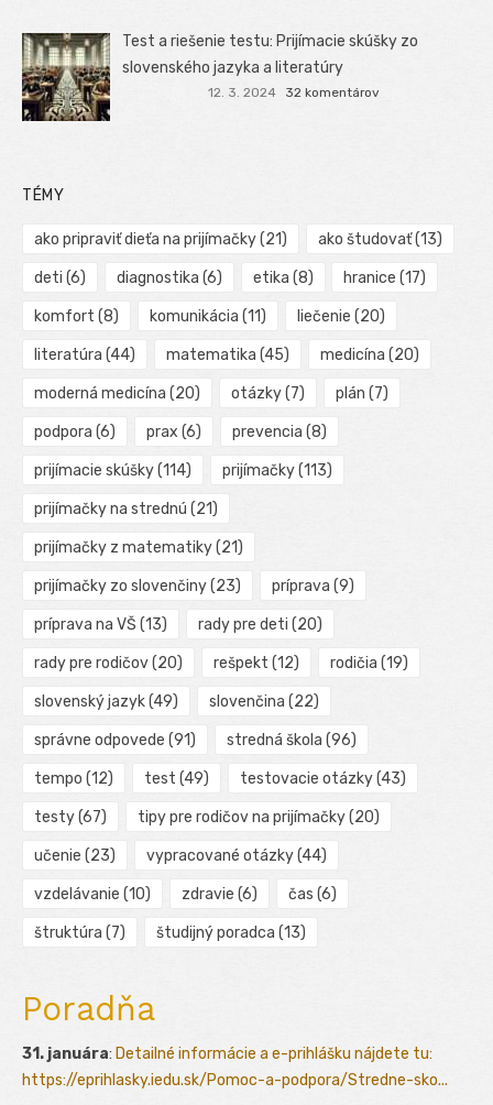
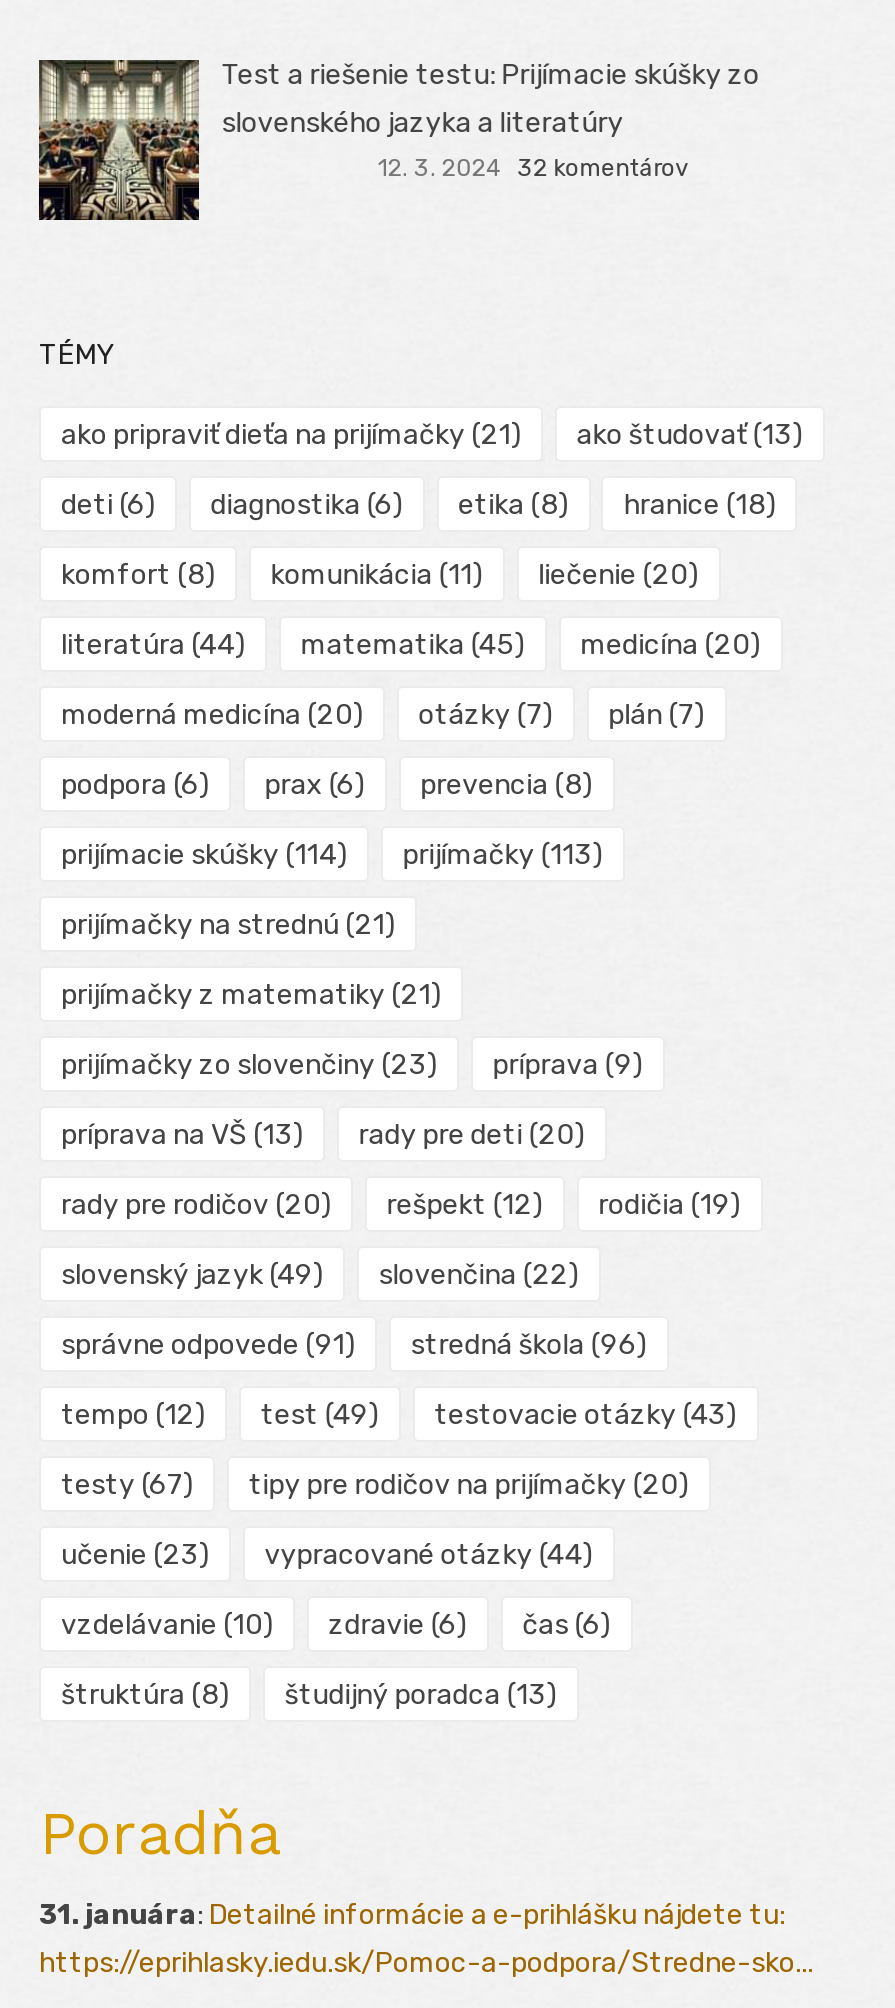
[34,269,426,287] deti (6) diagnostika (6) etika (8) hranice (17) -> [61,488,776,522] deti (6) diagnostika (6) etika (8) hranice (18)
[34,924,306,942] štruktúra (7) študijný poradca (13) -> [61,1678,557,1712] štruktúra (8) študijný poradca (13)

